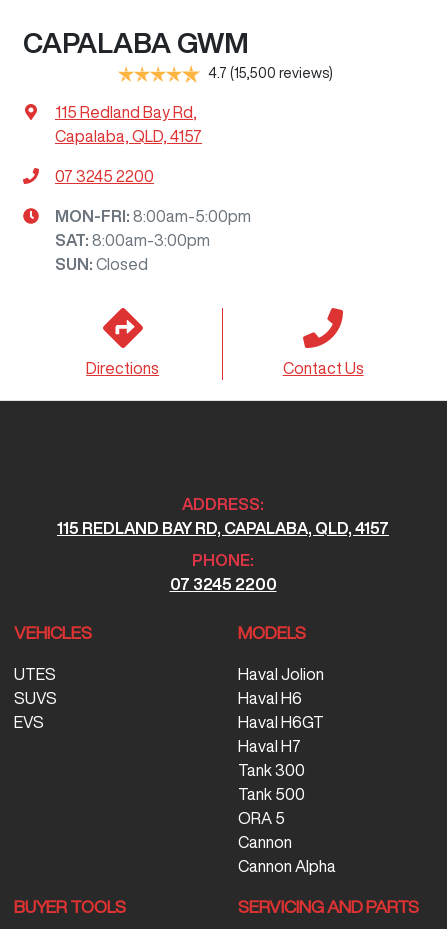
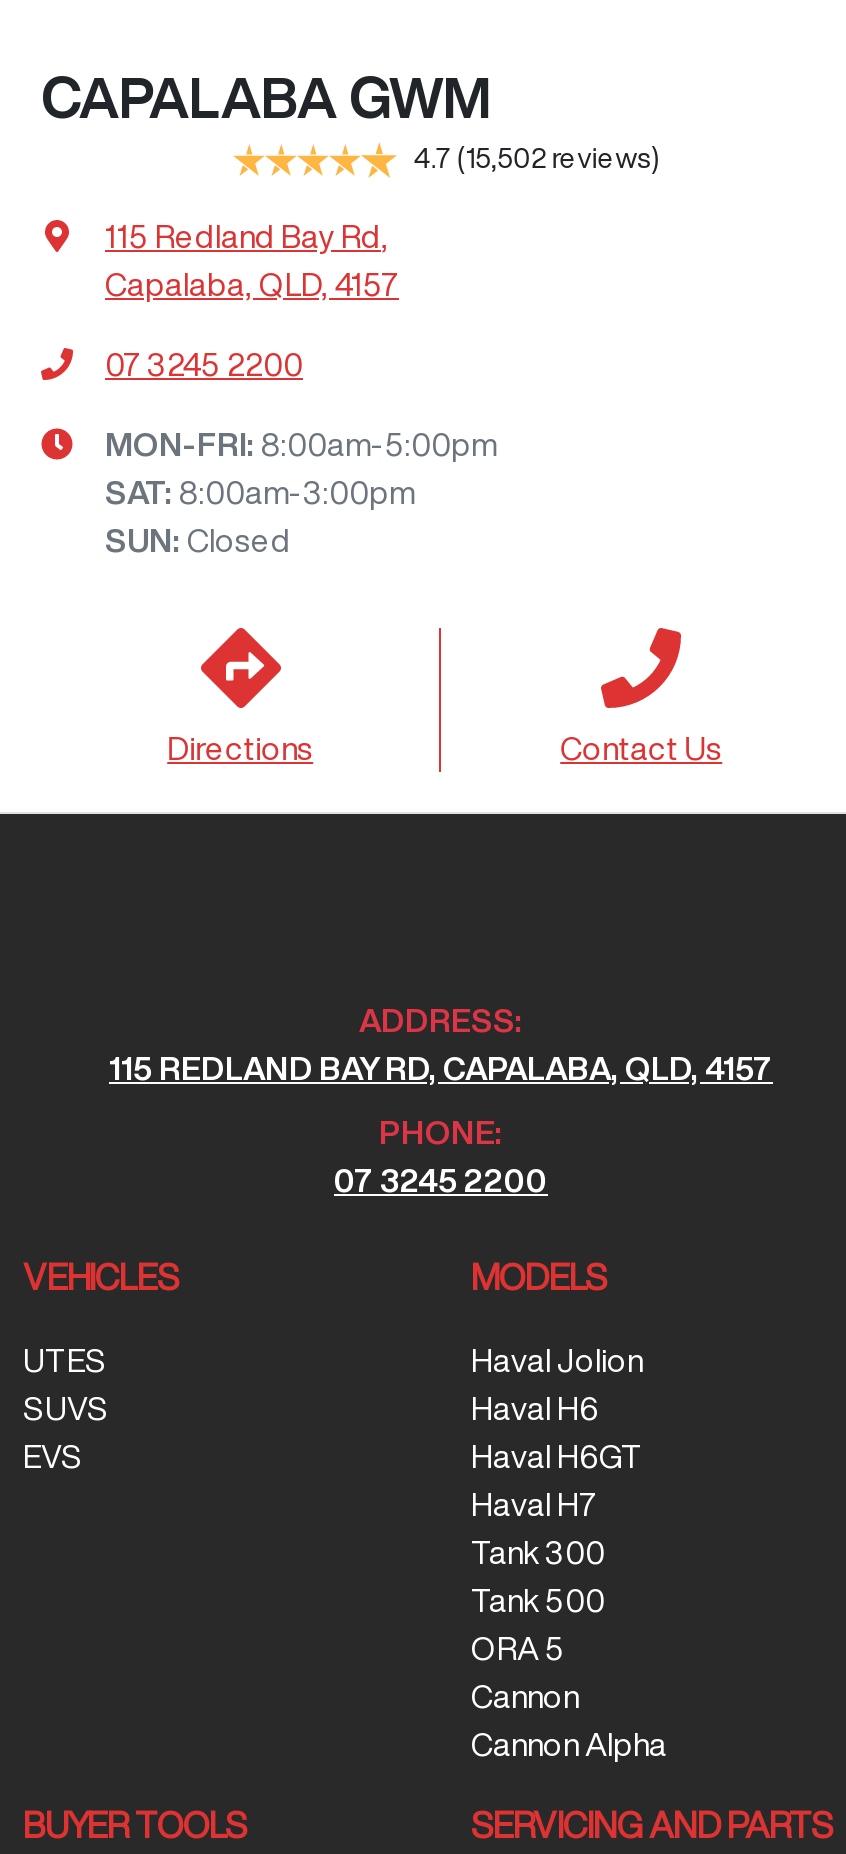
[208,66,333,80] 4.7 (15,500 reviews) -> [413,144,659,172] 4.7 (15,502 reviews)

